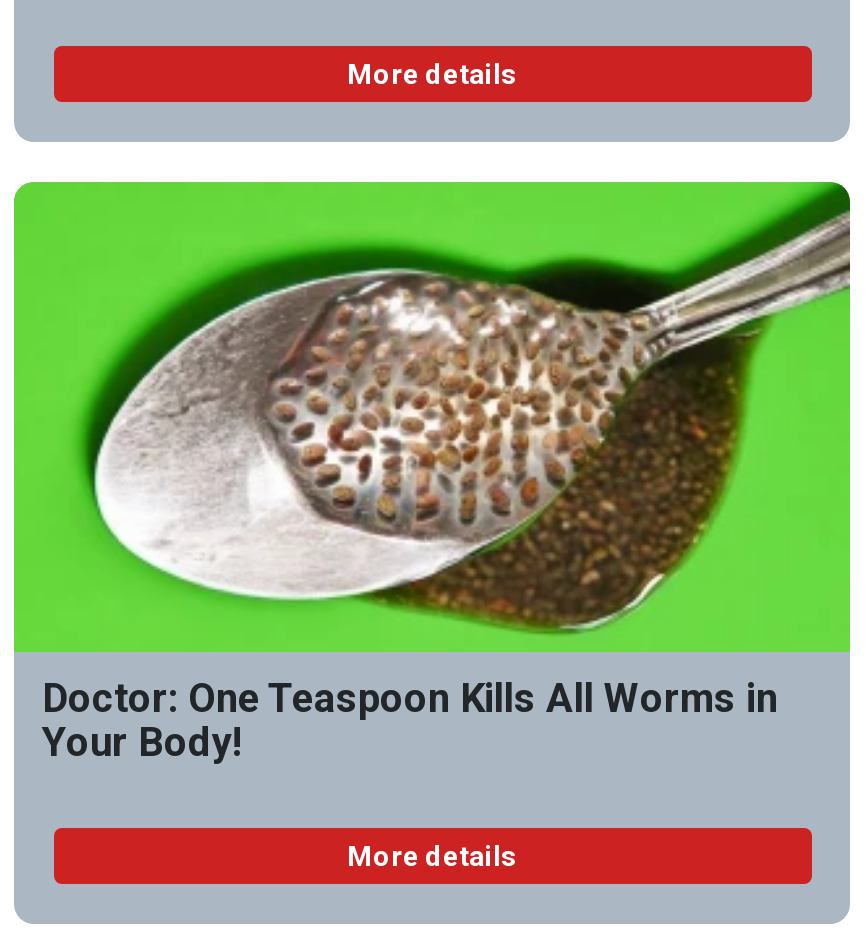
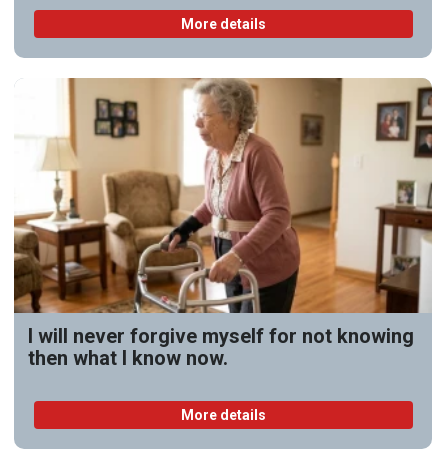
[12,179,852,766] [image] | Doctor: One Teaspoon Kills All Worms in | Your Body! -> [13,77,433,370] [image] | I will never forgive myself for not knowing | then what I know now.

